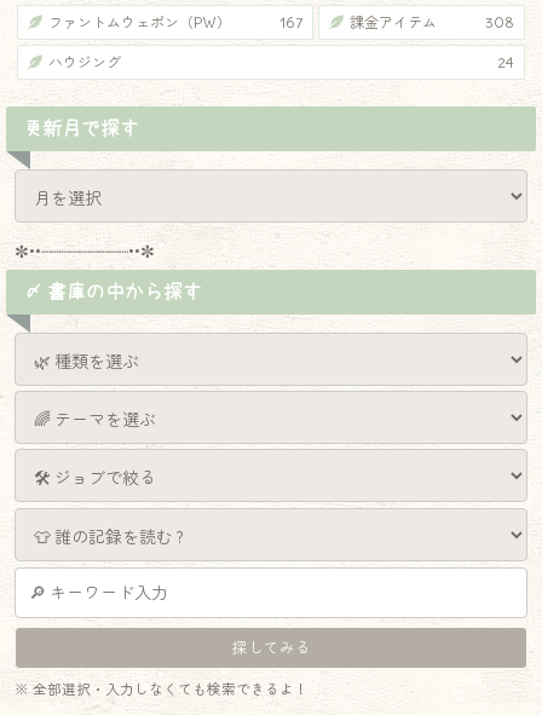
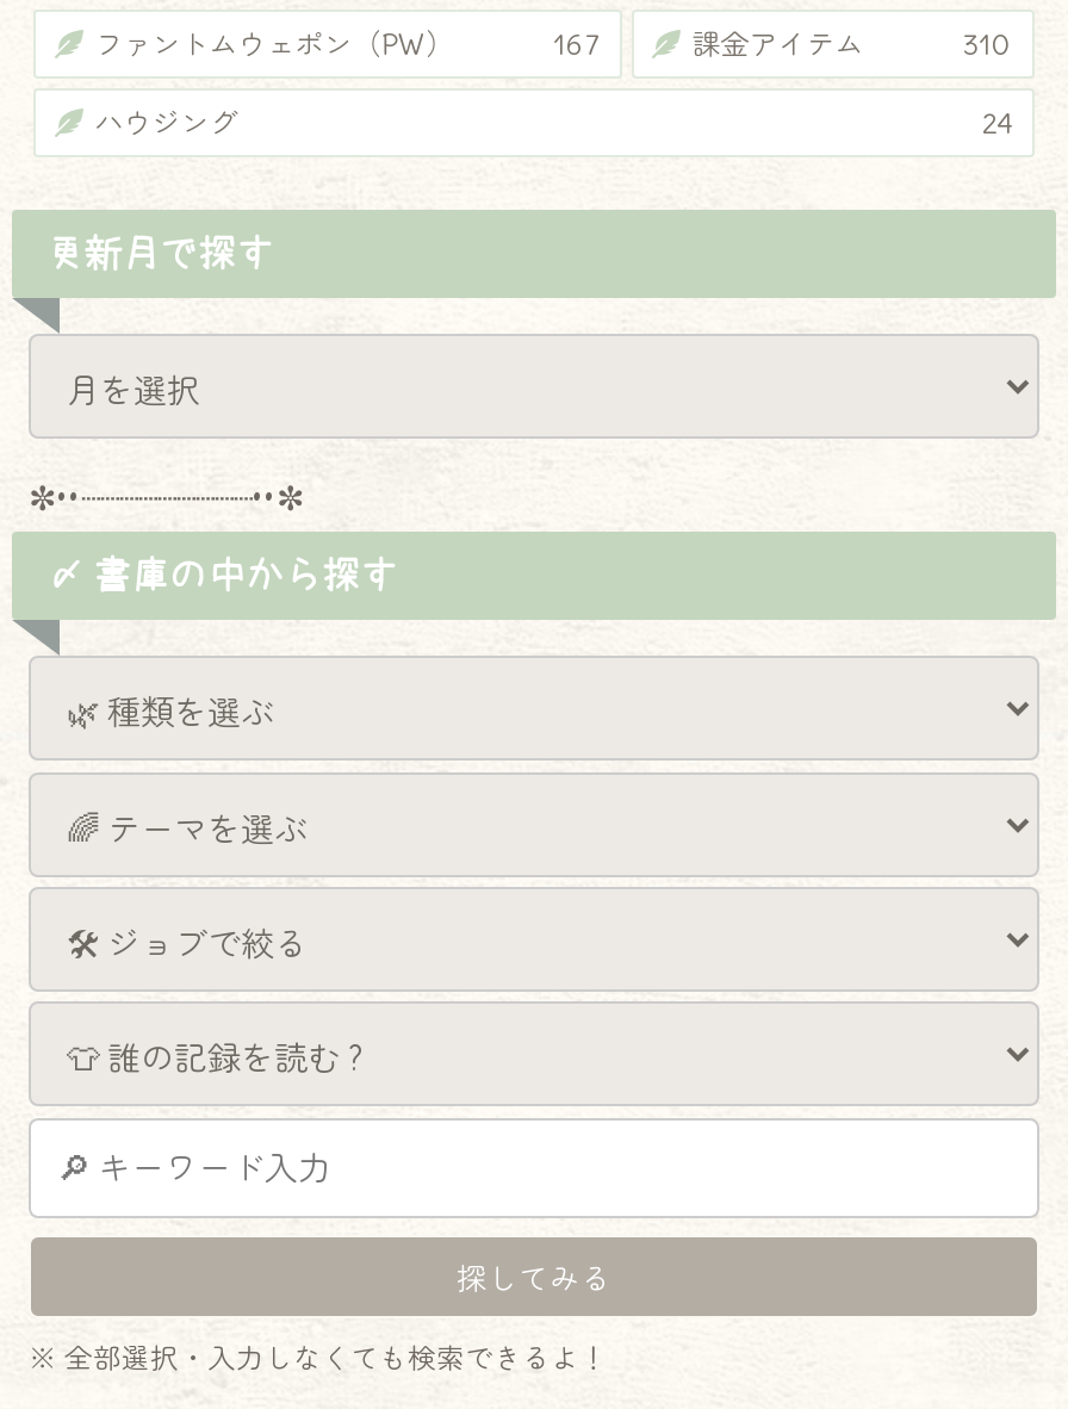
[485,13,514,31] 308 -> [963,26,1013,61] 310

